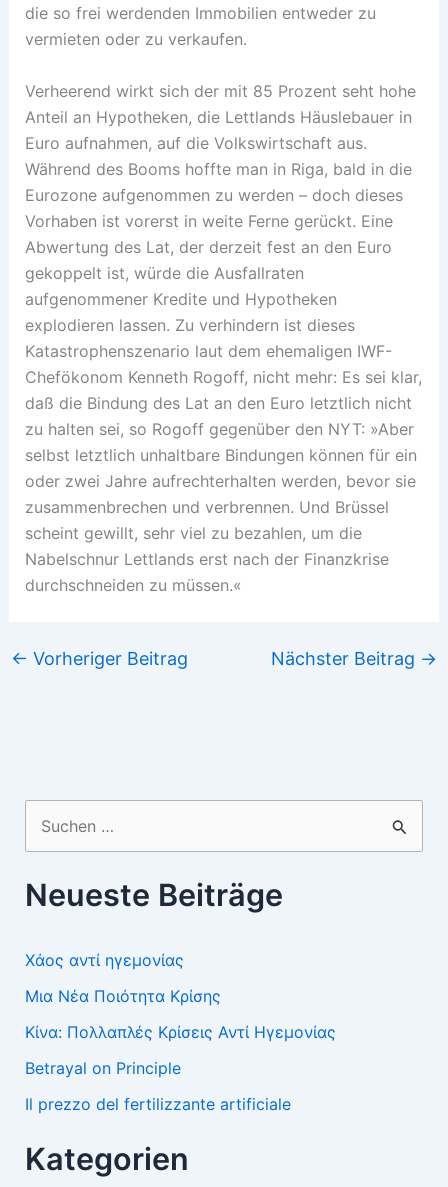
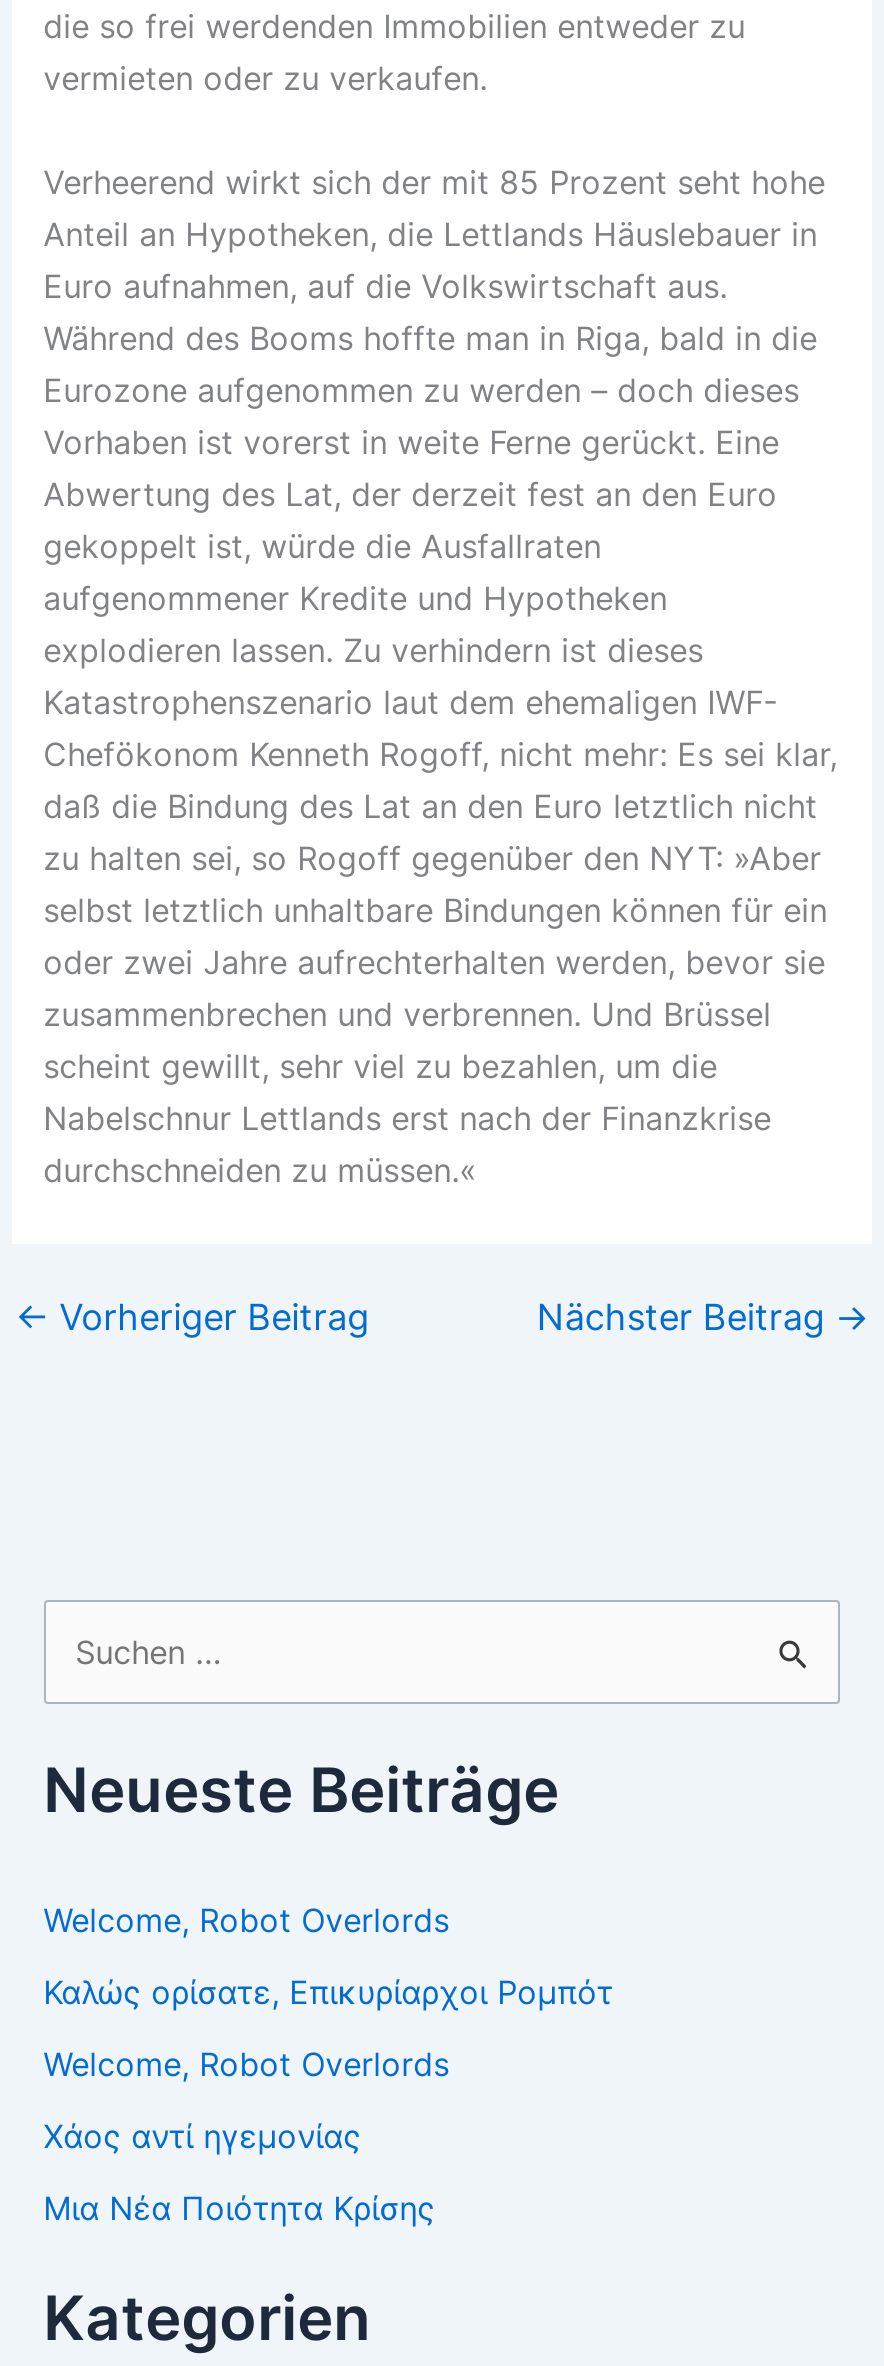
none -> [43,1899,613,2083] Welcome, Robot Overlords | Καλώς ορίσατε, Eπικυρίαρχοι Ρομπότ | Welcome, Robot Overlords
moved [25,949,221,1005] -> [43,2115,435,2227]: Χάος αντί ηγεμονίας | Μια Νέα Ποιότητα Κρίσης
[25,1021,336,1113] Κίνα: Πολλαπλές Κρίσεις Αντί Ηγεμονίας | Betrayal on Principle | Il prezzo del fertilizzante artificiale -> none

